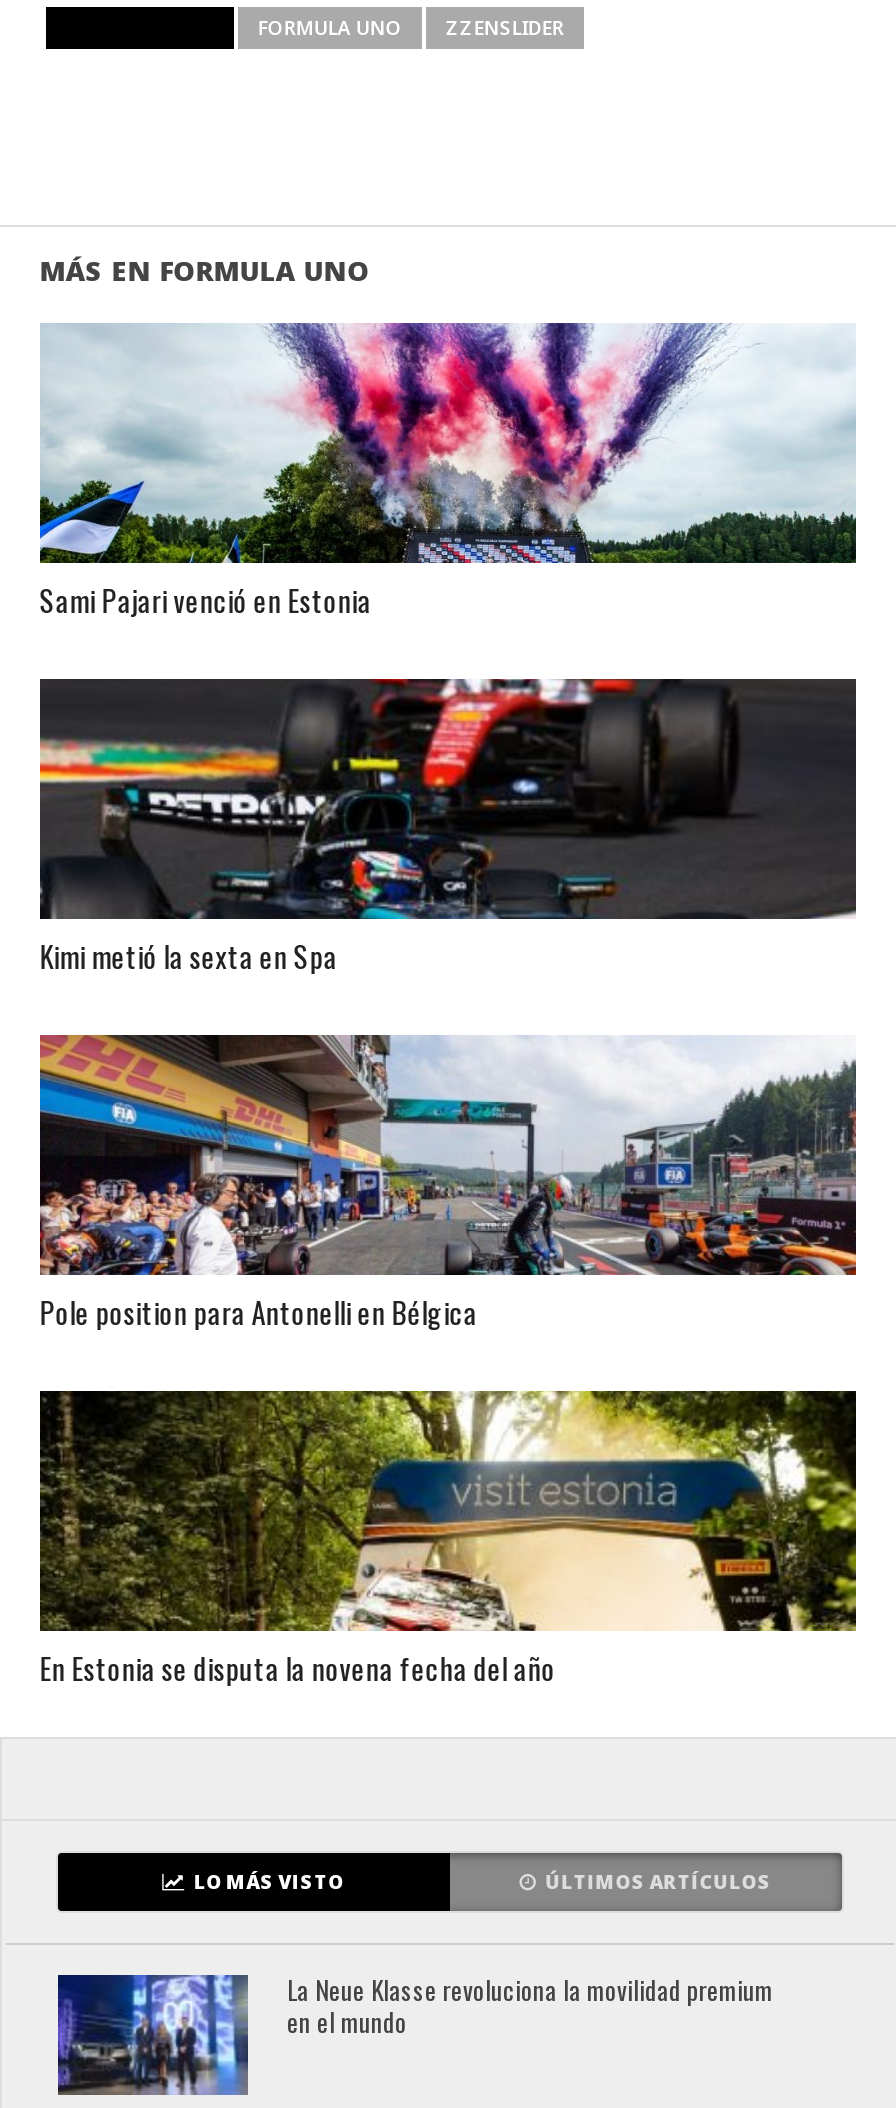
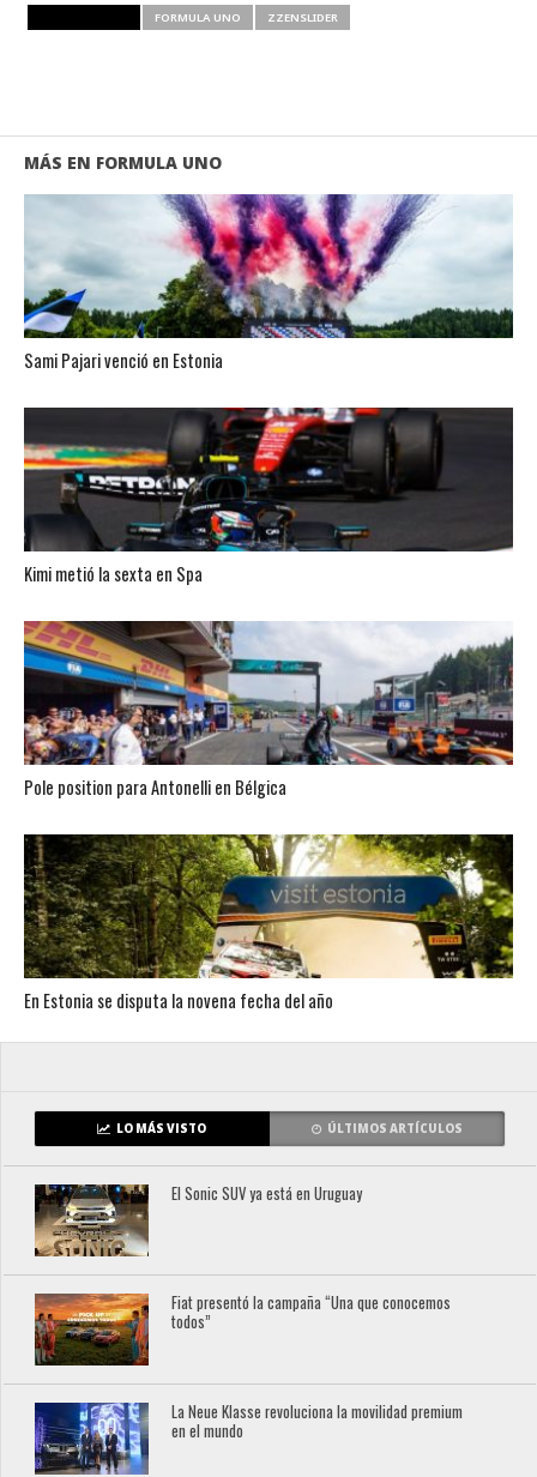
none -> [34,1182,363,1258] [image] | El Sonic SUV ya está en Uruguay
none -> [34,1292,451,1367] [image] | Fiat presentó la campaña “Una que conocemos | todos”

